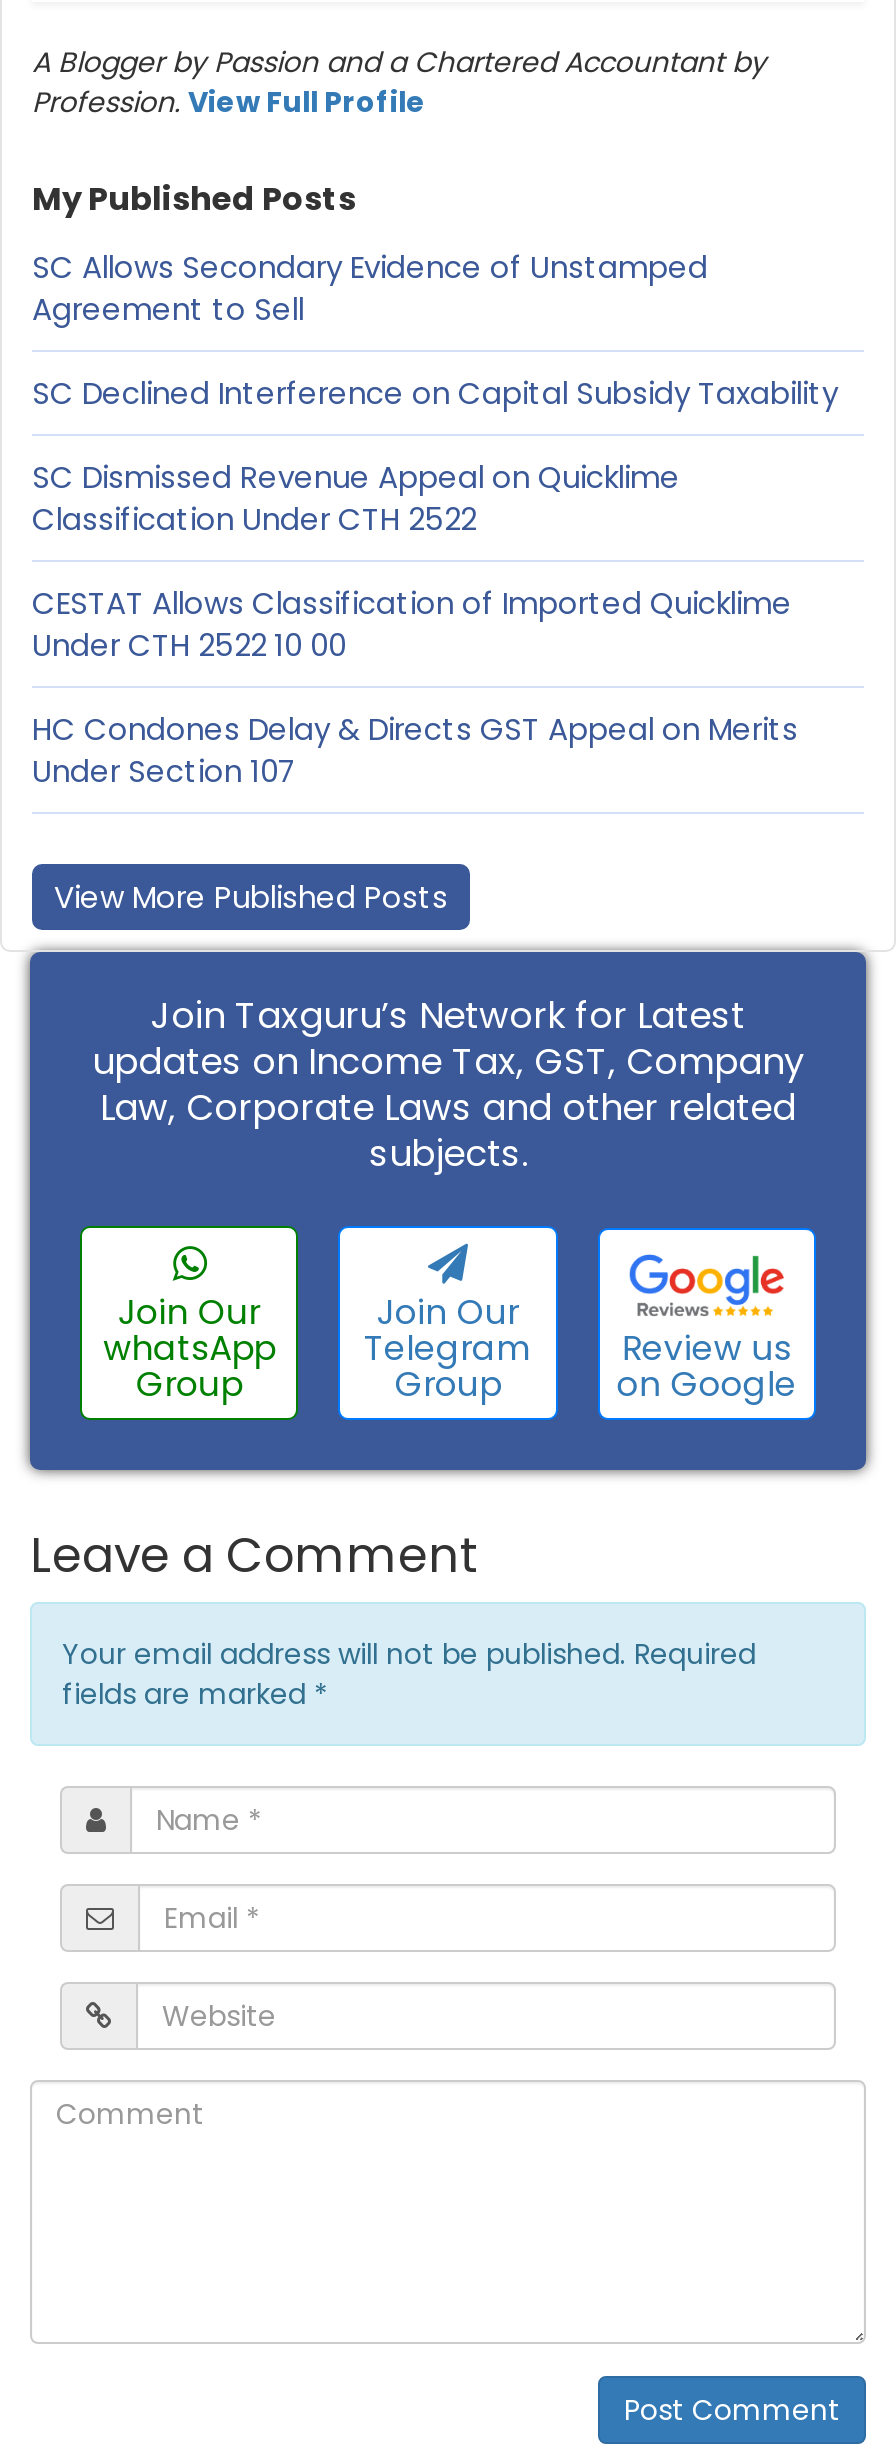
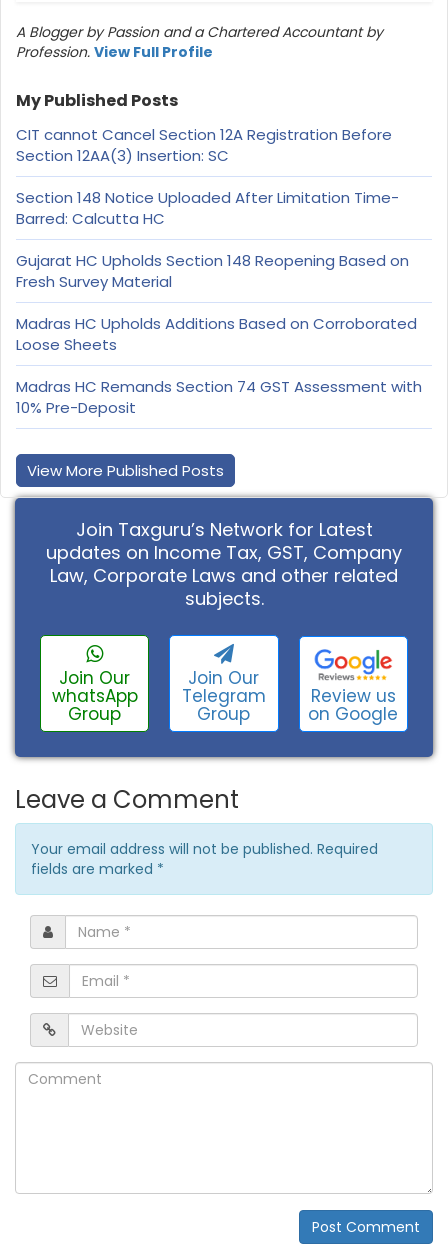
[32,247,708,331] SC Allows Secondary Evidence of Unstamped | Agreement to Sell -> [16,124,392,166] CIT cannot Cancel Section 12A Registration Before | Section 12AA(3) Insertion: SC
[32,373,838,415] SC Declined Interference on Capital Subsidy Taxability -> [16,187,399,229] Section 148 Notice Uploaded After Limitation Time- | Barred: Calcutta HC
[32,457,680,541] SC Dismissed Revenue Appeal on Quicklime | Classification Under CTH 2522 -> [16,250,409,292] Gujarat HC Upholds Section 148 Reopening Based on | Fresh Survey Material
[32,583,792,667] CESTAT Allows Classification of Imported Quicklime | Under CTH 2522 10 00 -> [16,313,417,355] Madras HC Upholds Additions Based on Corroborated | Loose Sheets
[32,709,798,793] HC Condones Delay & Directs GST Appeal on Merits | Under Section 107 -> [16,376,422,418] Madras HC Remands Section 74 GST Assessment with | 10% Pre-Deposit

